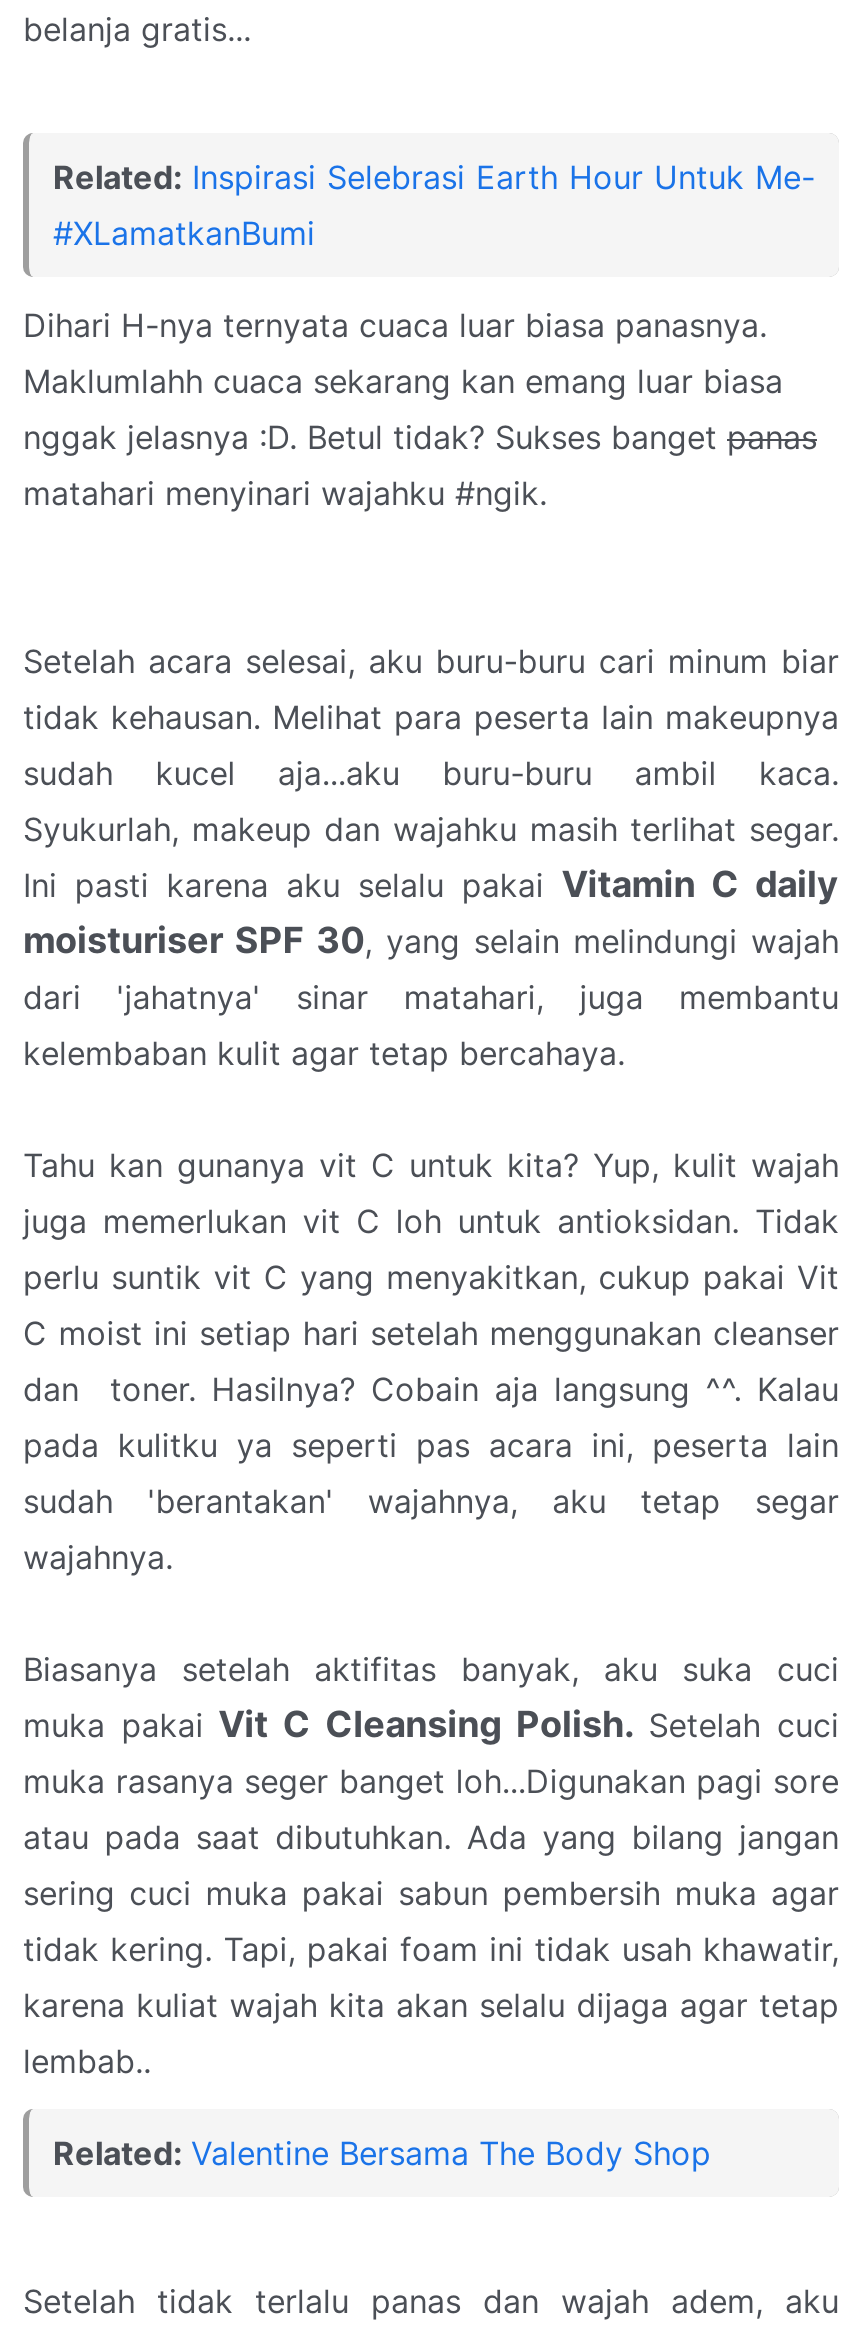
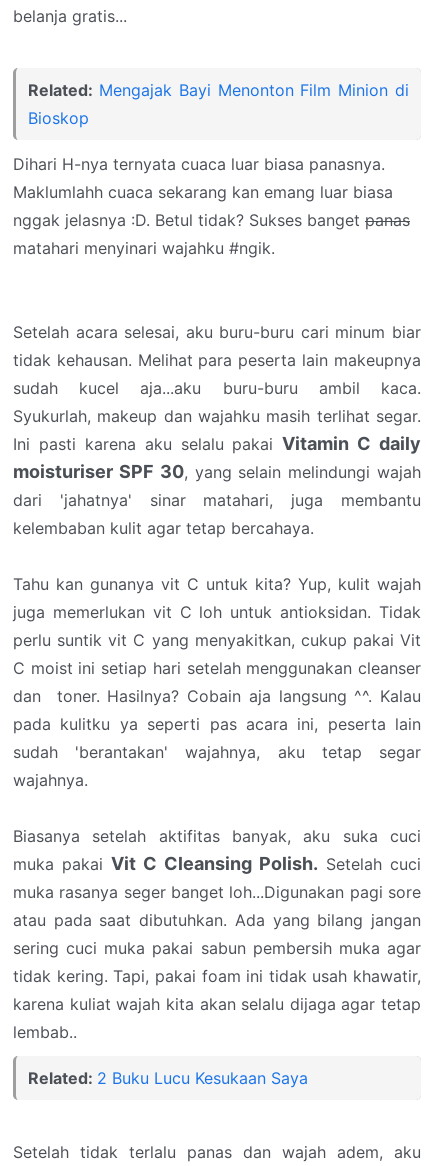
[53,157,815,253] Related: Inspirasi Selebrasi Earth Hour Untuk Me- | #XLamatkanBumi -> [28,80,409,128] Related: Mengajak Bayi Menonton Film Minion di | Bioskop
[53,2133,711,2173] Related: Valentine Bersama The Body Shop -> [28,1068,308,1088] Related: 2 Buku Lucu Kesukaan Saya

